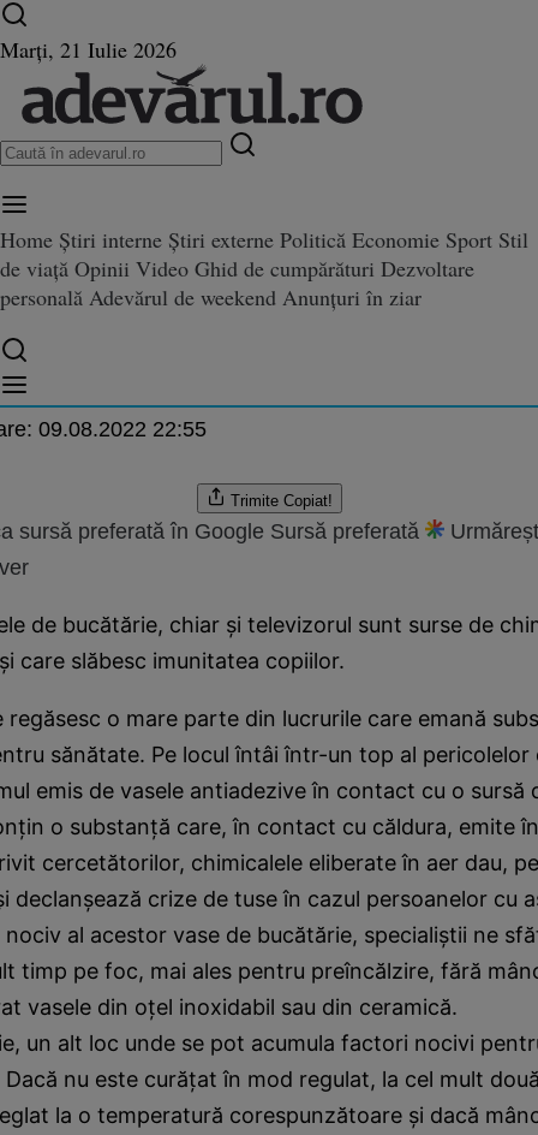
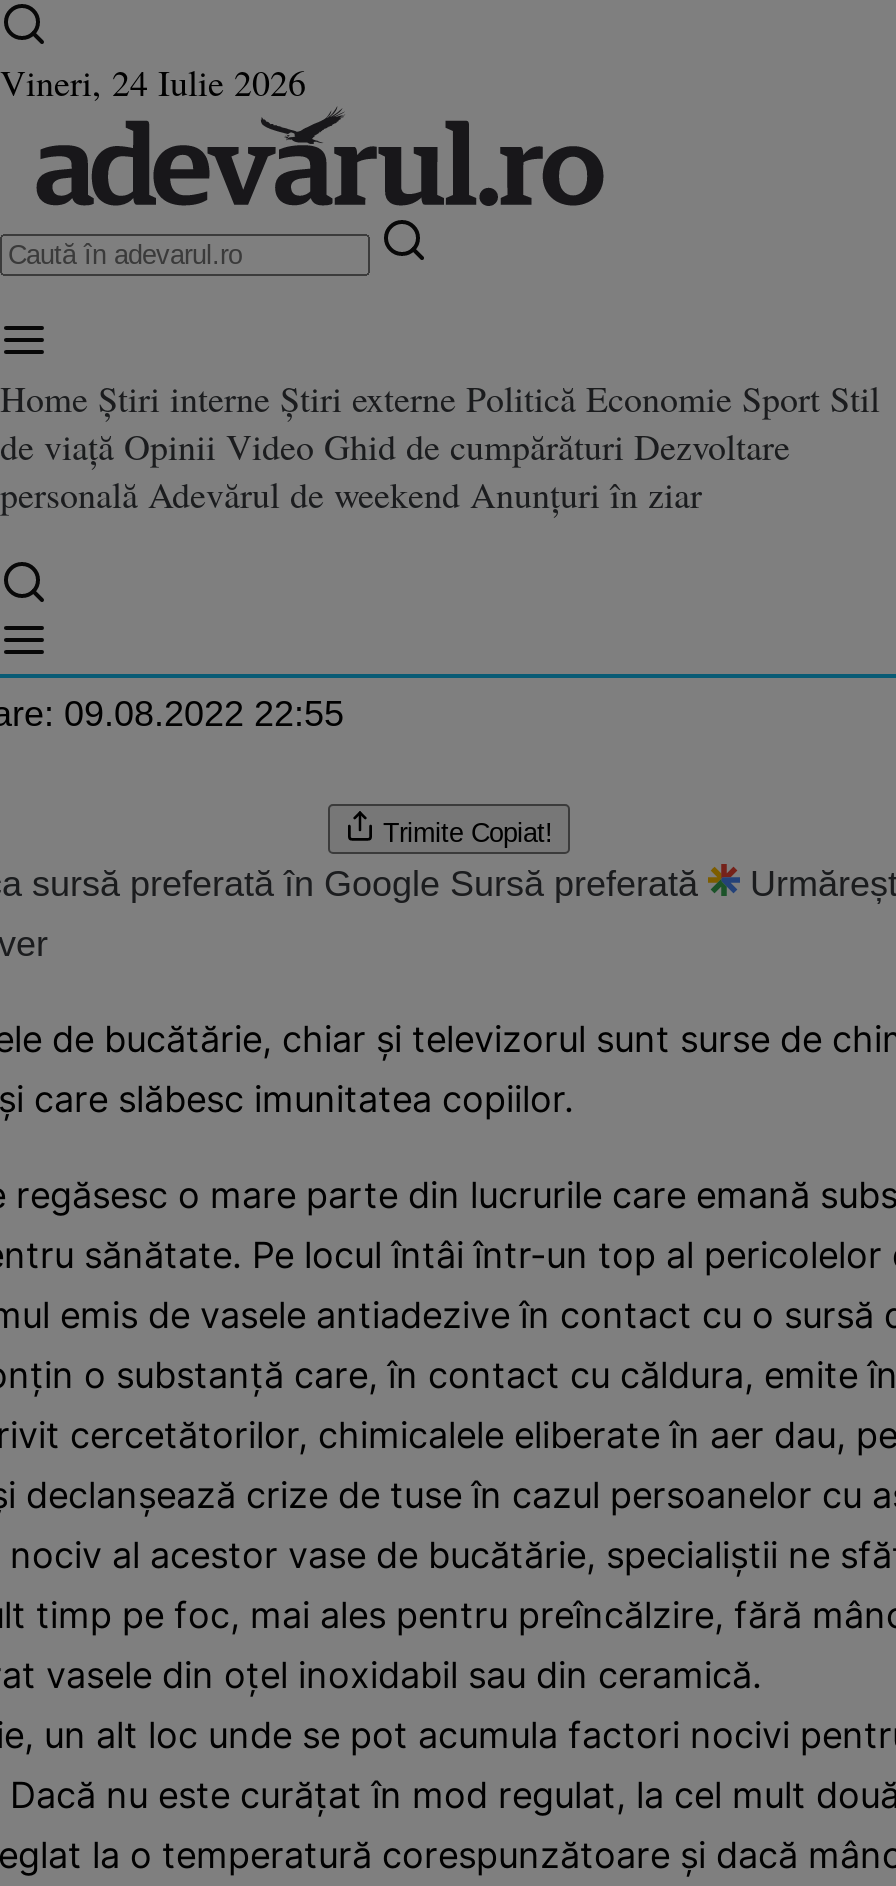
[0,35,177,64] Marți, 21 Iulie 2026 -> [0,58,306,106] Vineri, 24 Iulie 2026

